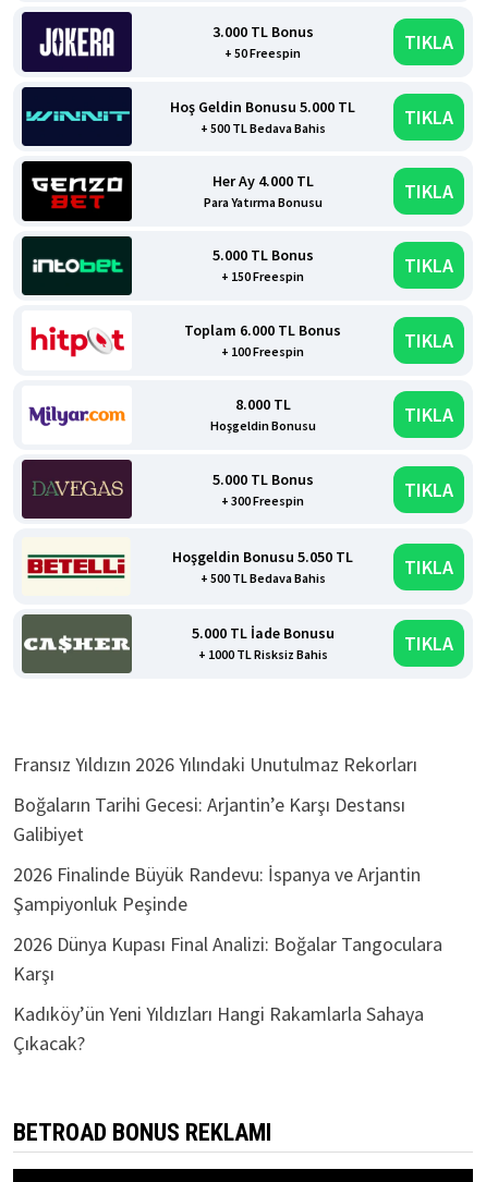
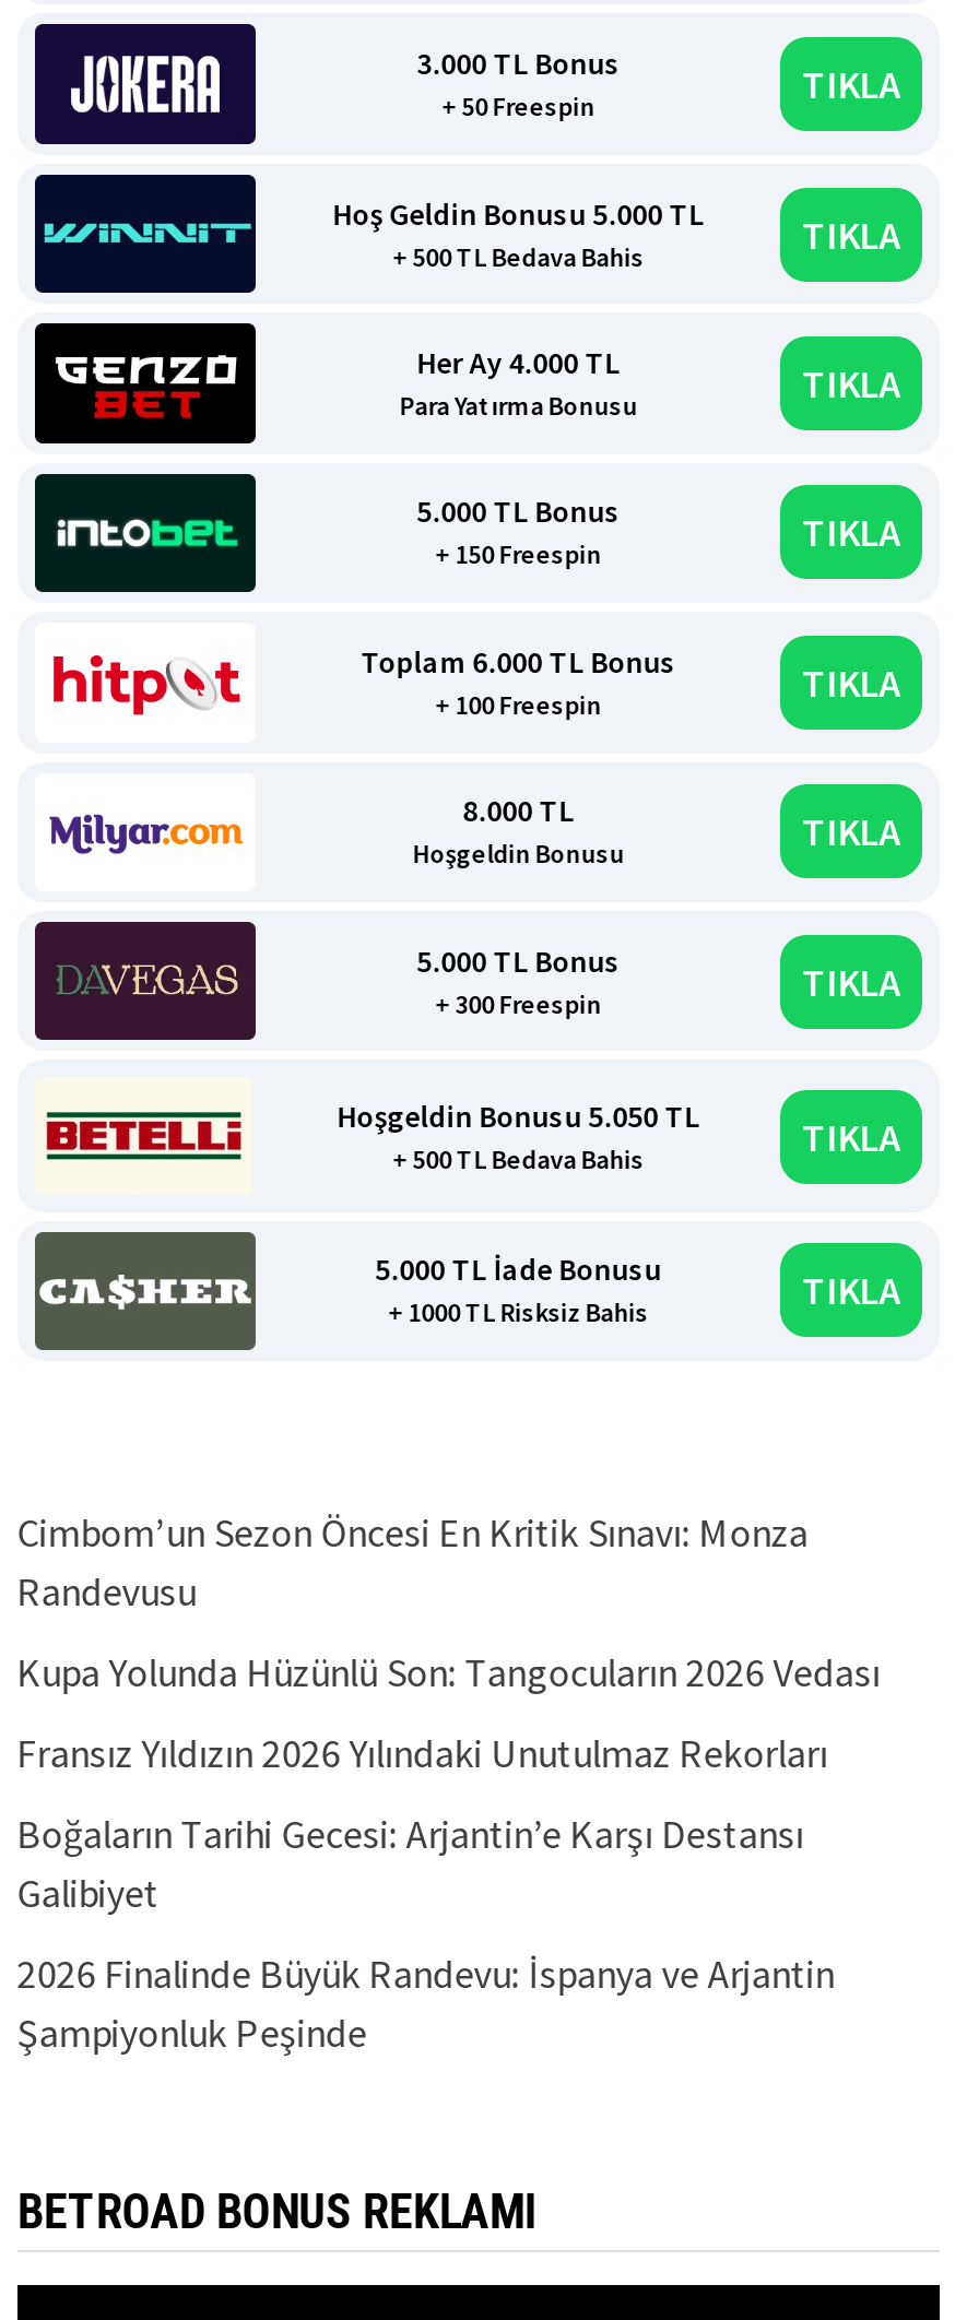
none -> [17,1508,880,1698] Cimbom’un Sezon Öncesi En Kritik Sınavı: Monza | Randevusu | Kupa Yolunda Hüzünlü Son: Tangocuların 2026 Vedası
moved [13,752,420,916] -> [17,1728,834,2058]: Fransız Yıldızın 2026 Yılındaki Unutulmaz Rekorları | Boğaların Tarihi Gecesi: Arjantin’e Karşı Destansı | Galibiyet | 2026 Finalinde Büyük Randevu: İspanya ve Arjantin | Şampiyonluk Peşinde
[13,932,442,1056] 2026 Dünya Kupası Final Analizi: Boğalar Tangoculara | Karşı | Kadıköy’ün Yeni Yıldızları Hangi Rakamlarla Sahaya | Çıkacak? -> none

